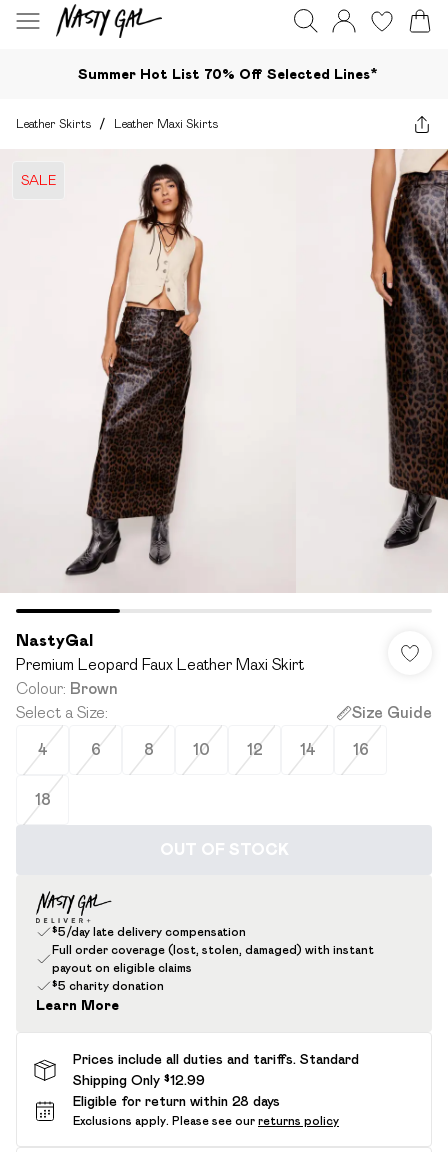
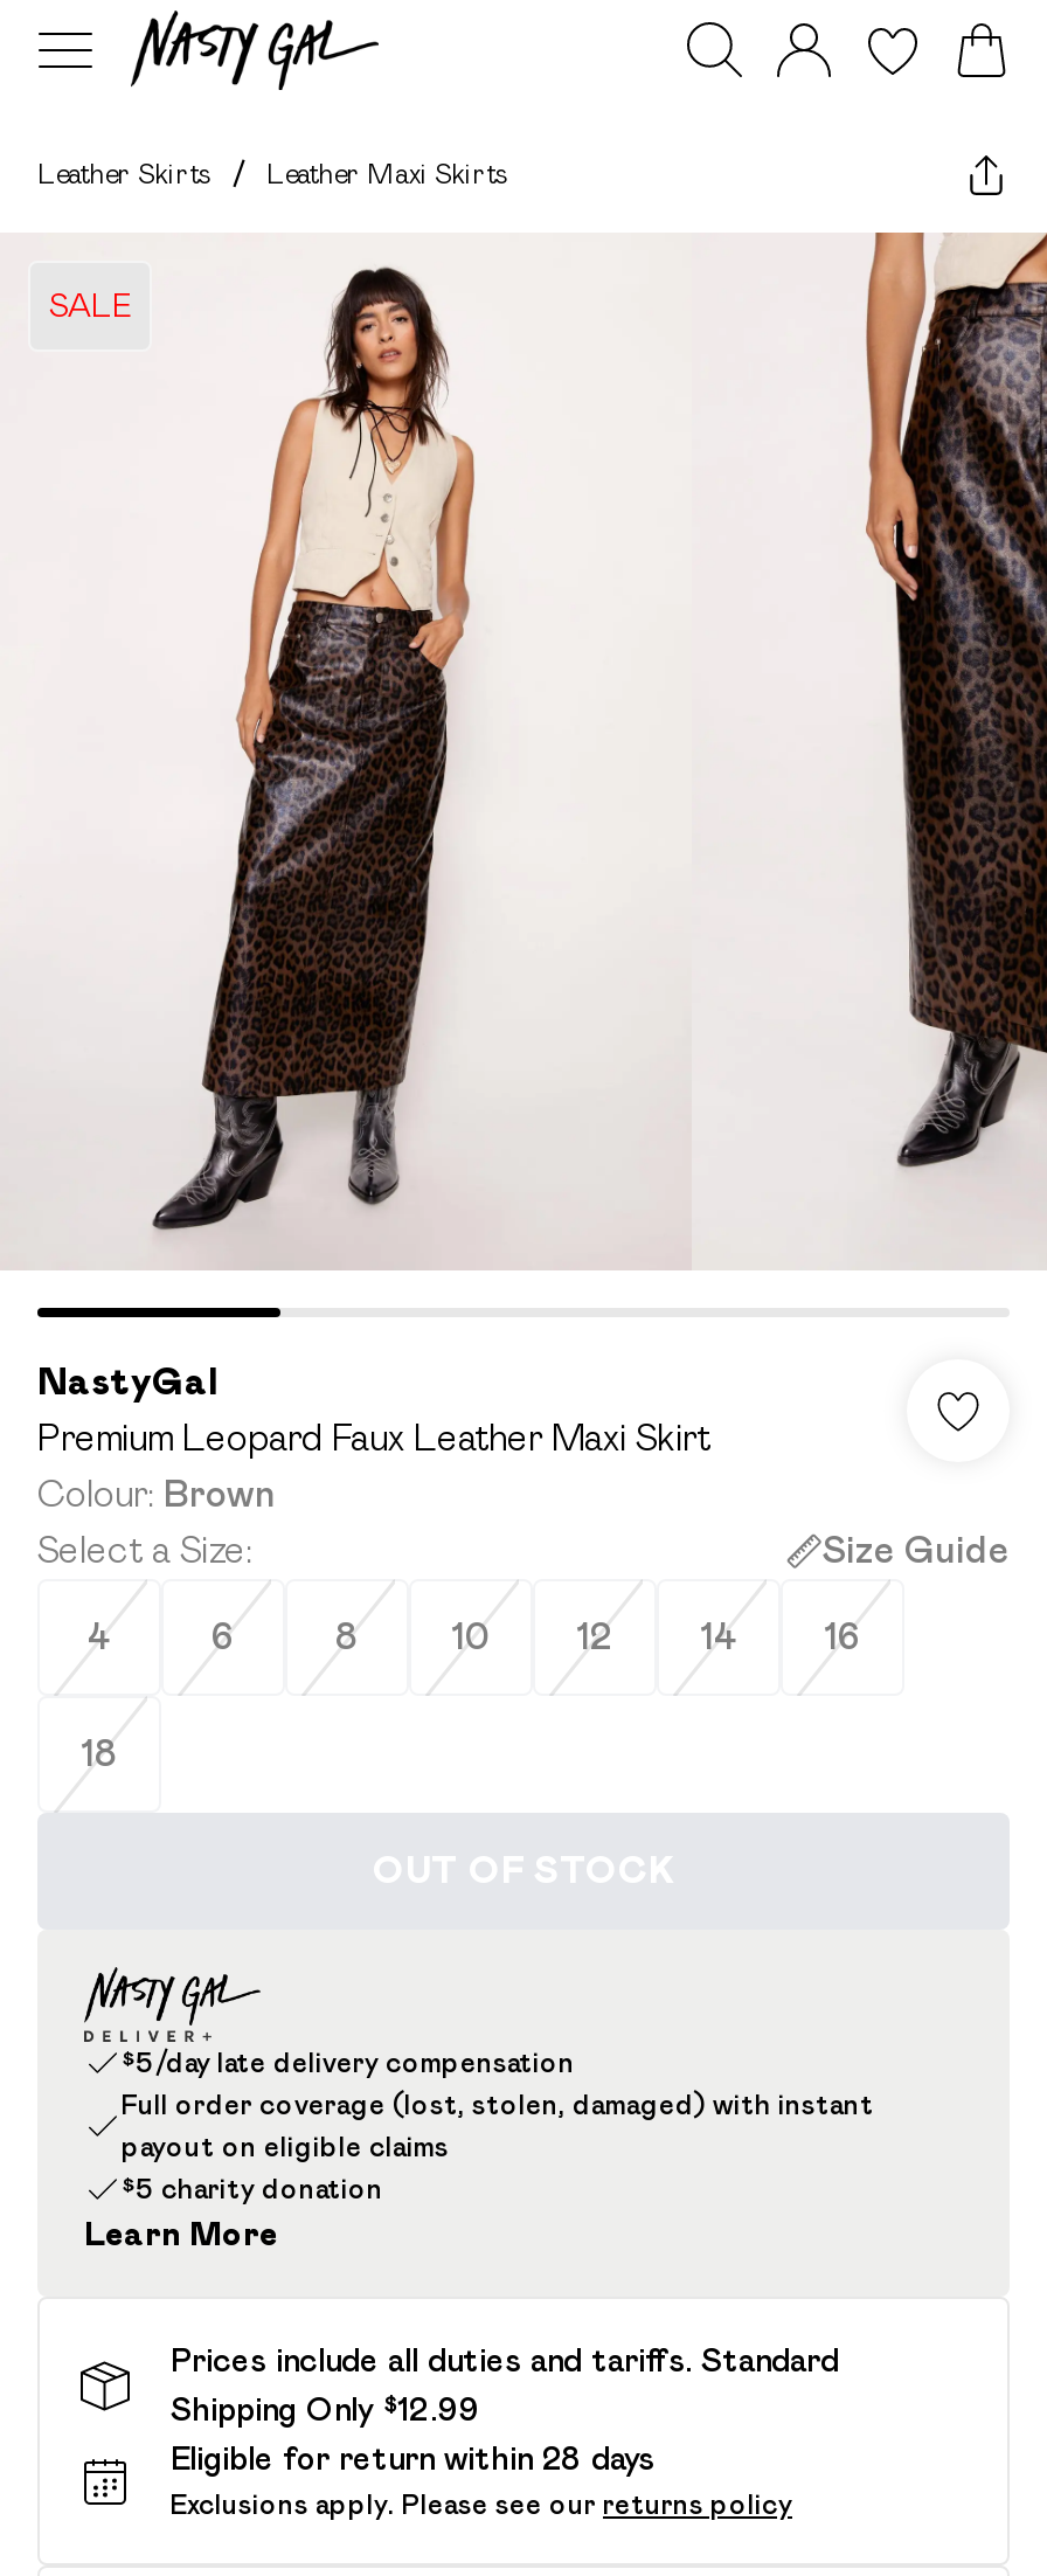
[78,65,378,81] Summer Hot List 70% Off Selected Lines* -> none

